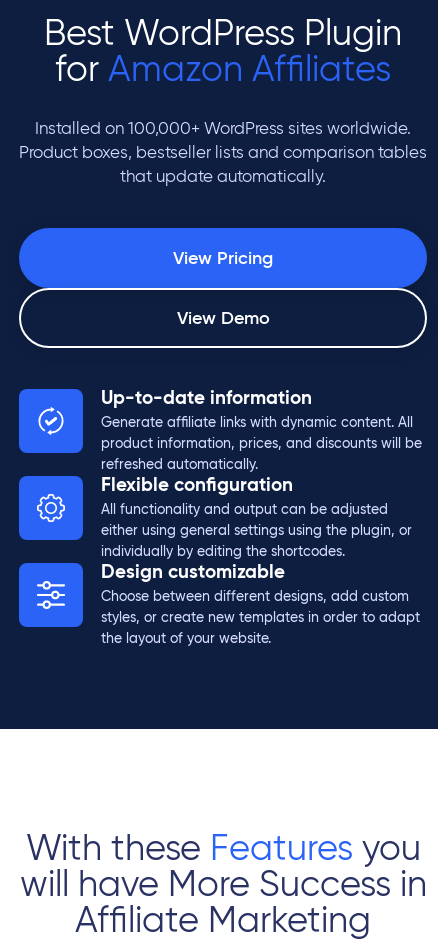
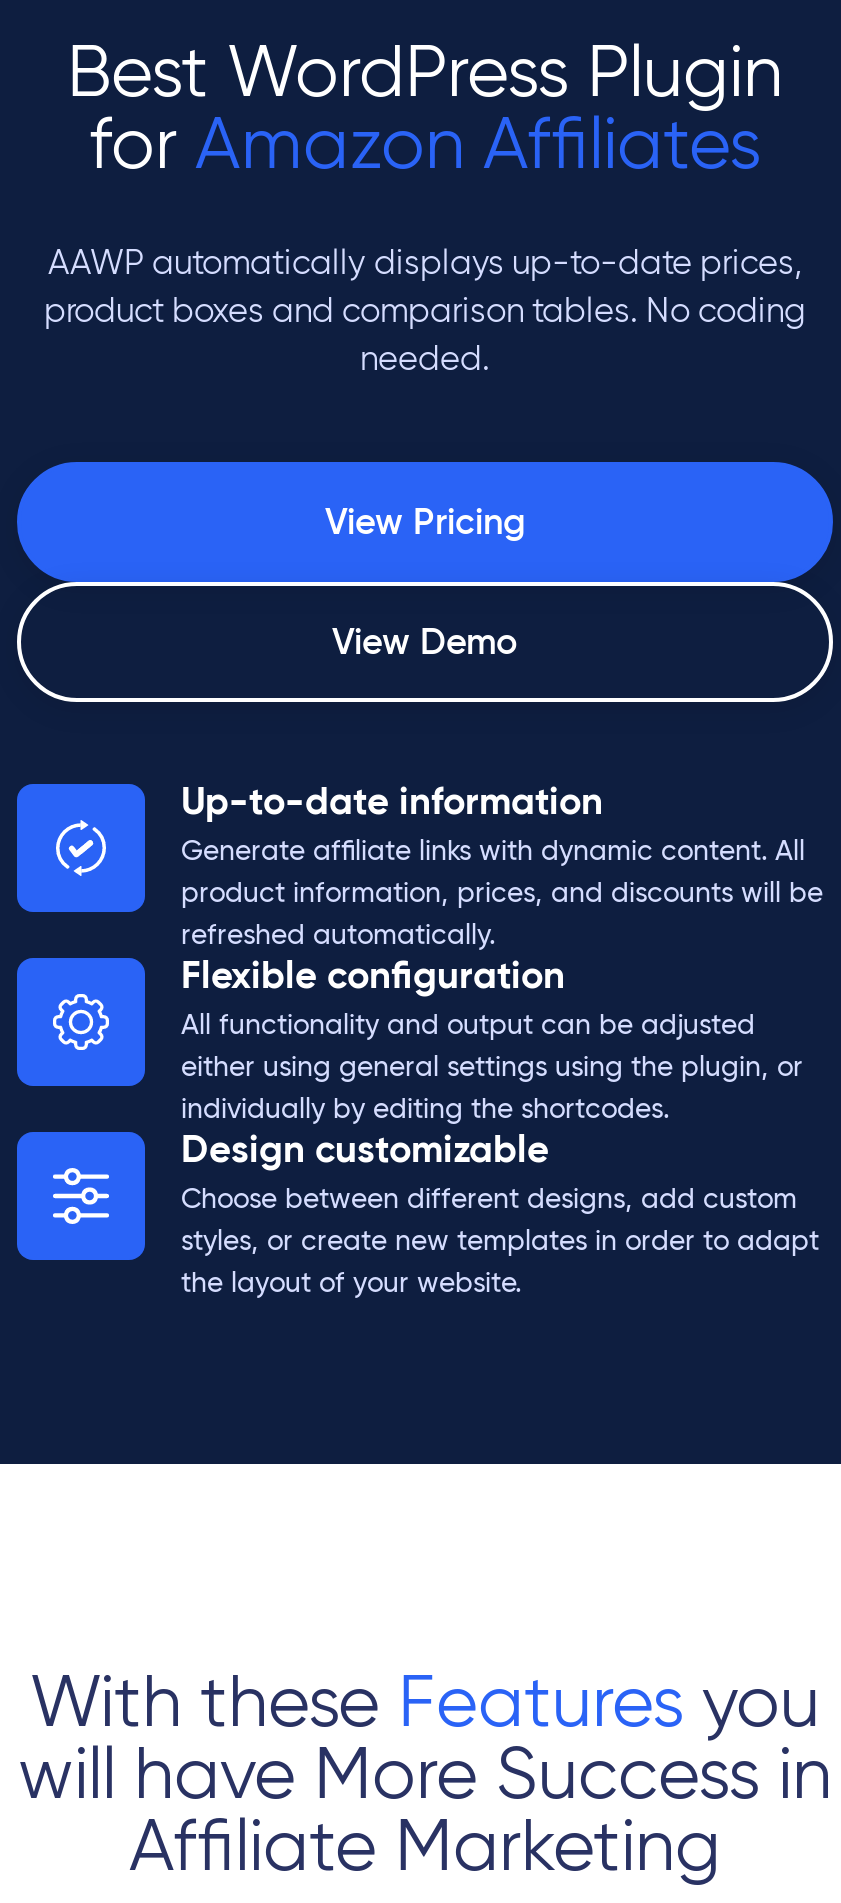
[19,118,427,186] Installed on 100,000+ WordPress sites worldwide. | Product boxes, bestseller lists and comparison tables | that update automatically. -> [44,242,806,378] AAWP automatically displays up-to-date prices, | product boxes and comparison tables. No coding | needed.

